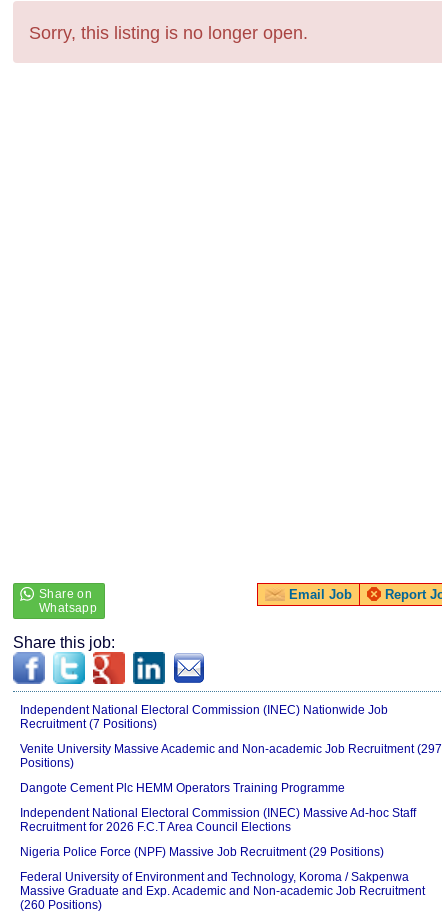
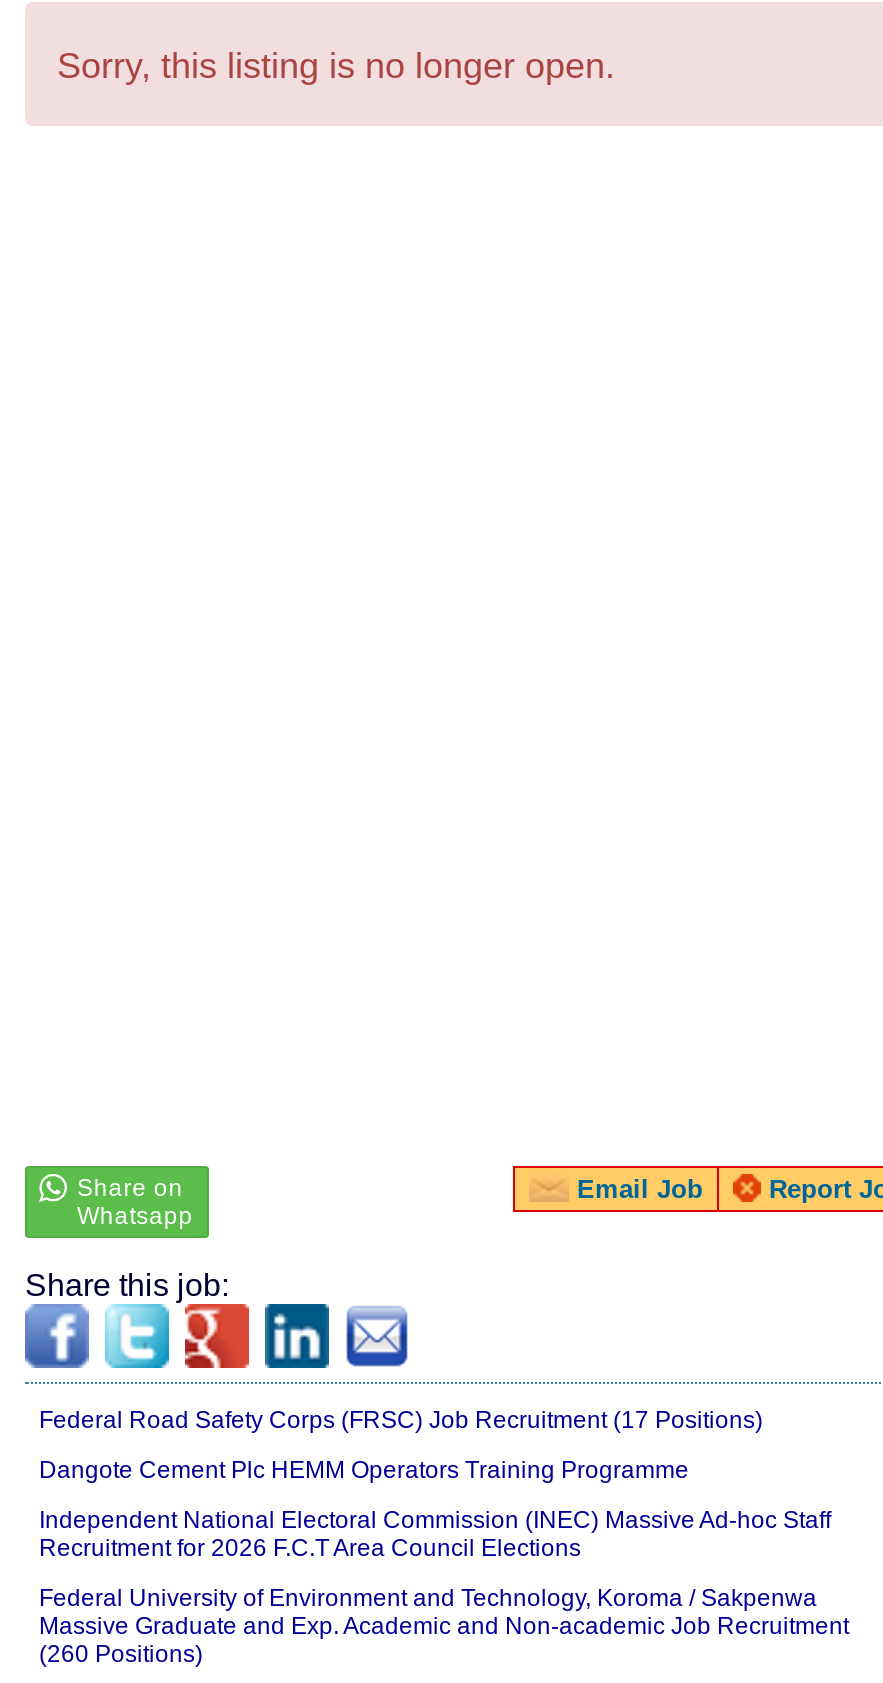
[20,703,442,770] Independent National Electoral Commission (INEC) Nationwide Job | Recruitment (7 Positions) | Venite University Massive Academic and Non-academic Job Recruitment (297 | Positions) -> [39,1405,763,1433] Federal Road Safety Corps (FRSC) Job Recruitment (17 Positions)
[20,845,384,859] Nigeria Police Force (NPF) Massive Job Recruitment (29 Positions) -> none

